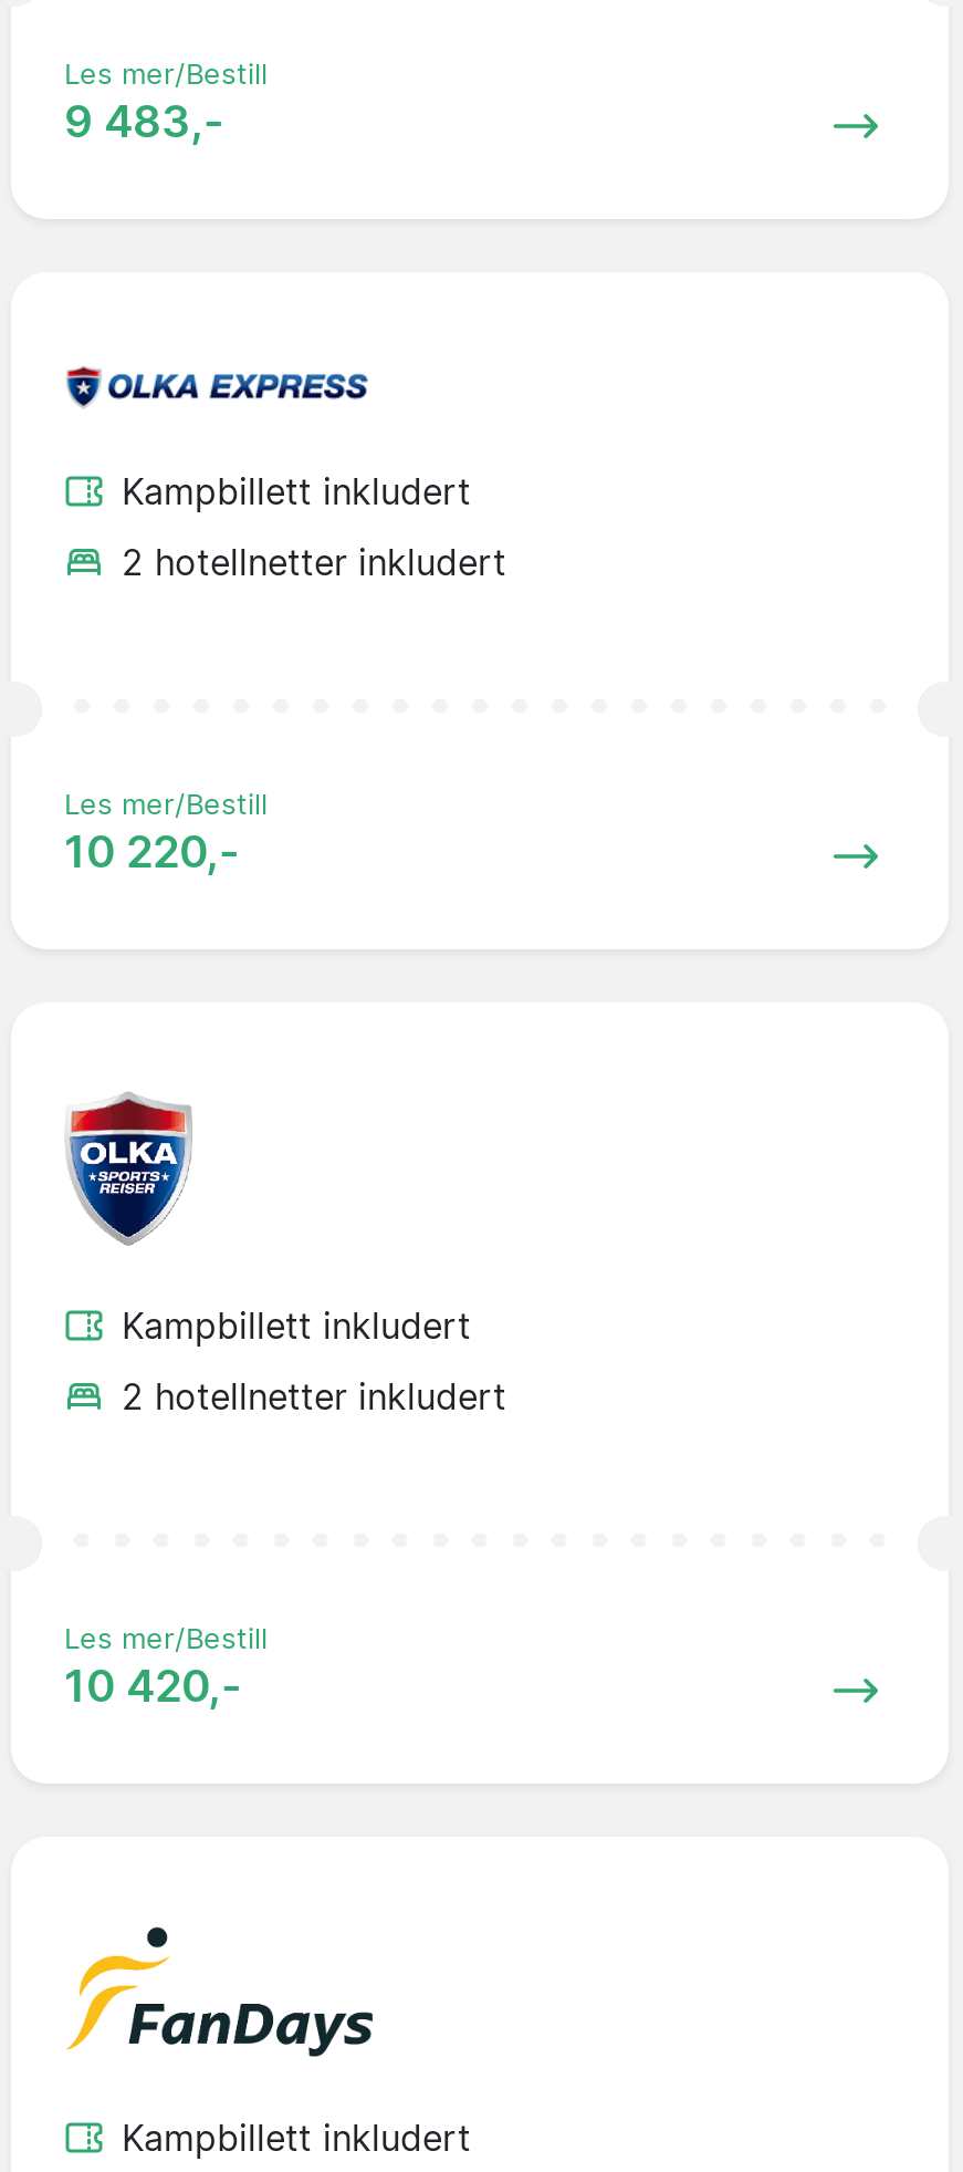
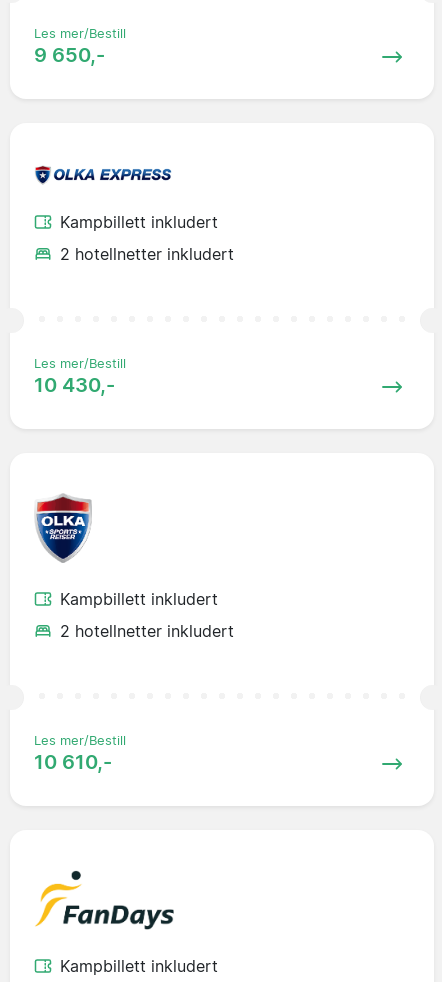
[64,95,223,148] 9 483,- -> [34,43,105,67] 9 650,-
[64,826,239,879] 10 220,- -> [34,373,115,397] 10 430,-
[64,1660,241,1713] 10 420,- -> [34,750,112,774] 10 610,-

